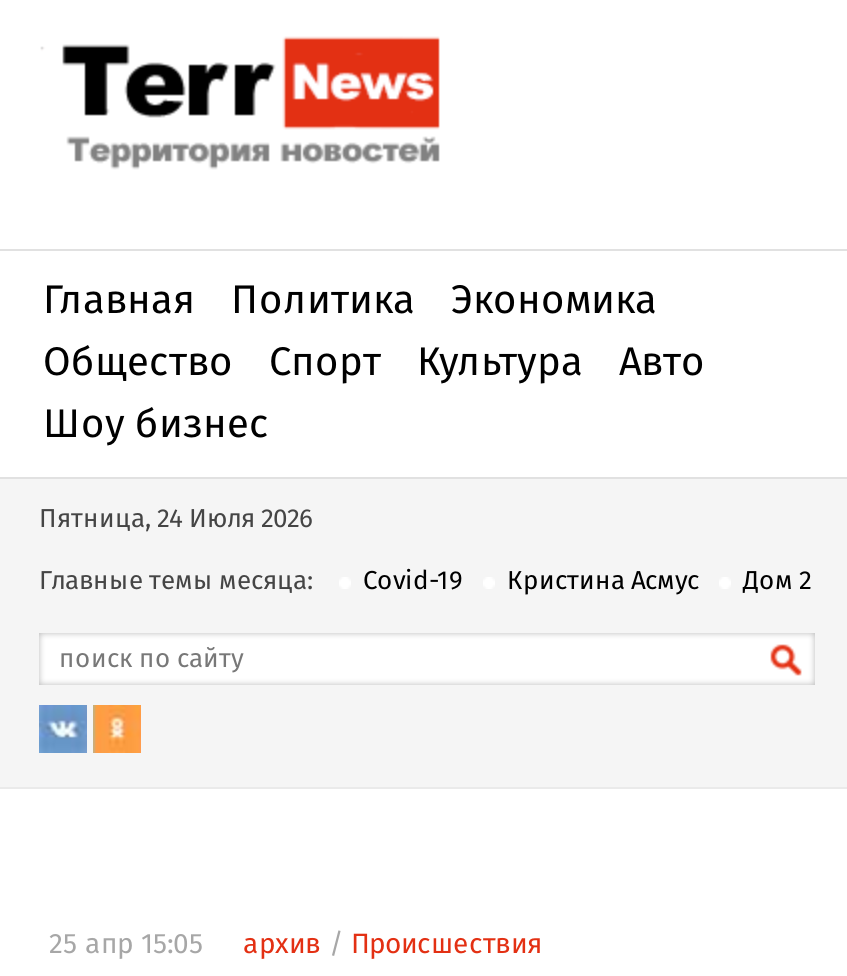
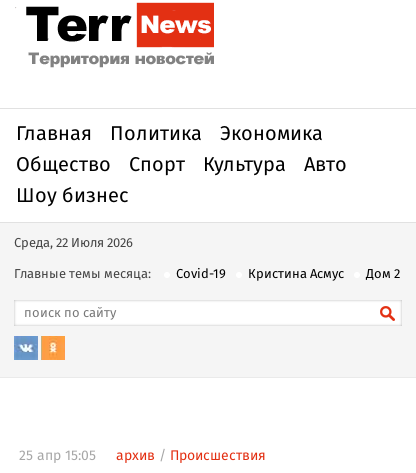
[39,499,313,541] Пятница, 24 Июля 2026 -> [14,233,133,254] Среда, 22 Июля 2026

